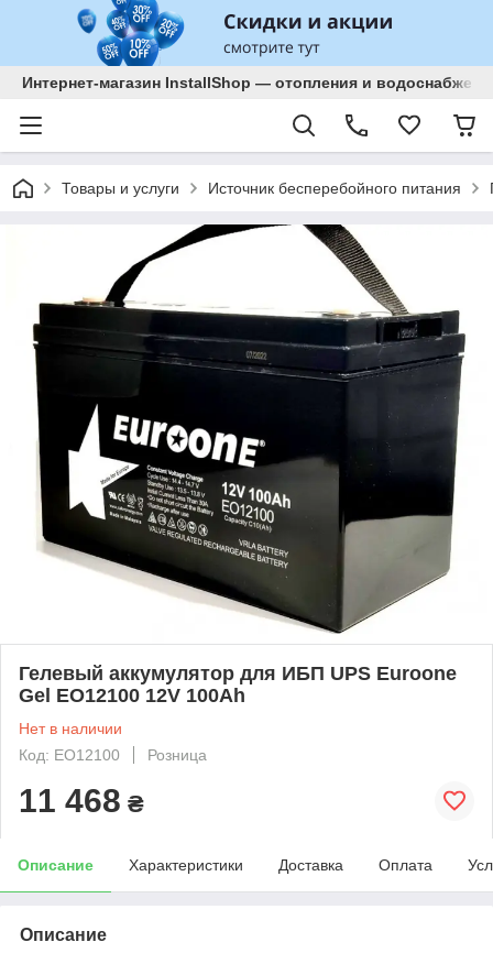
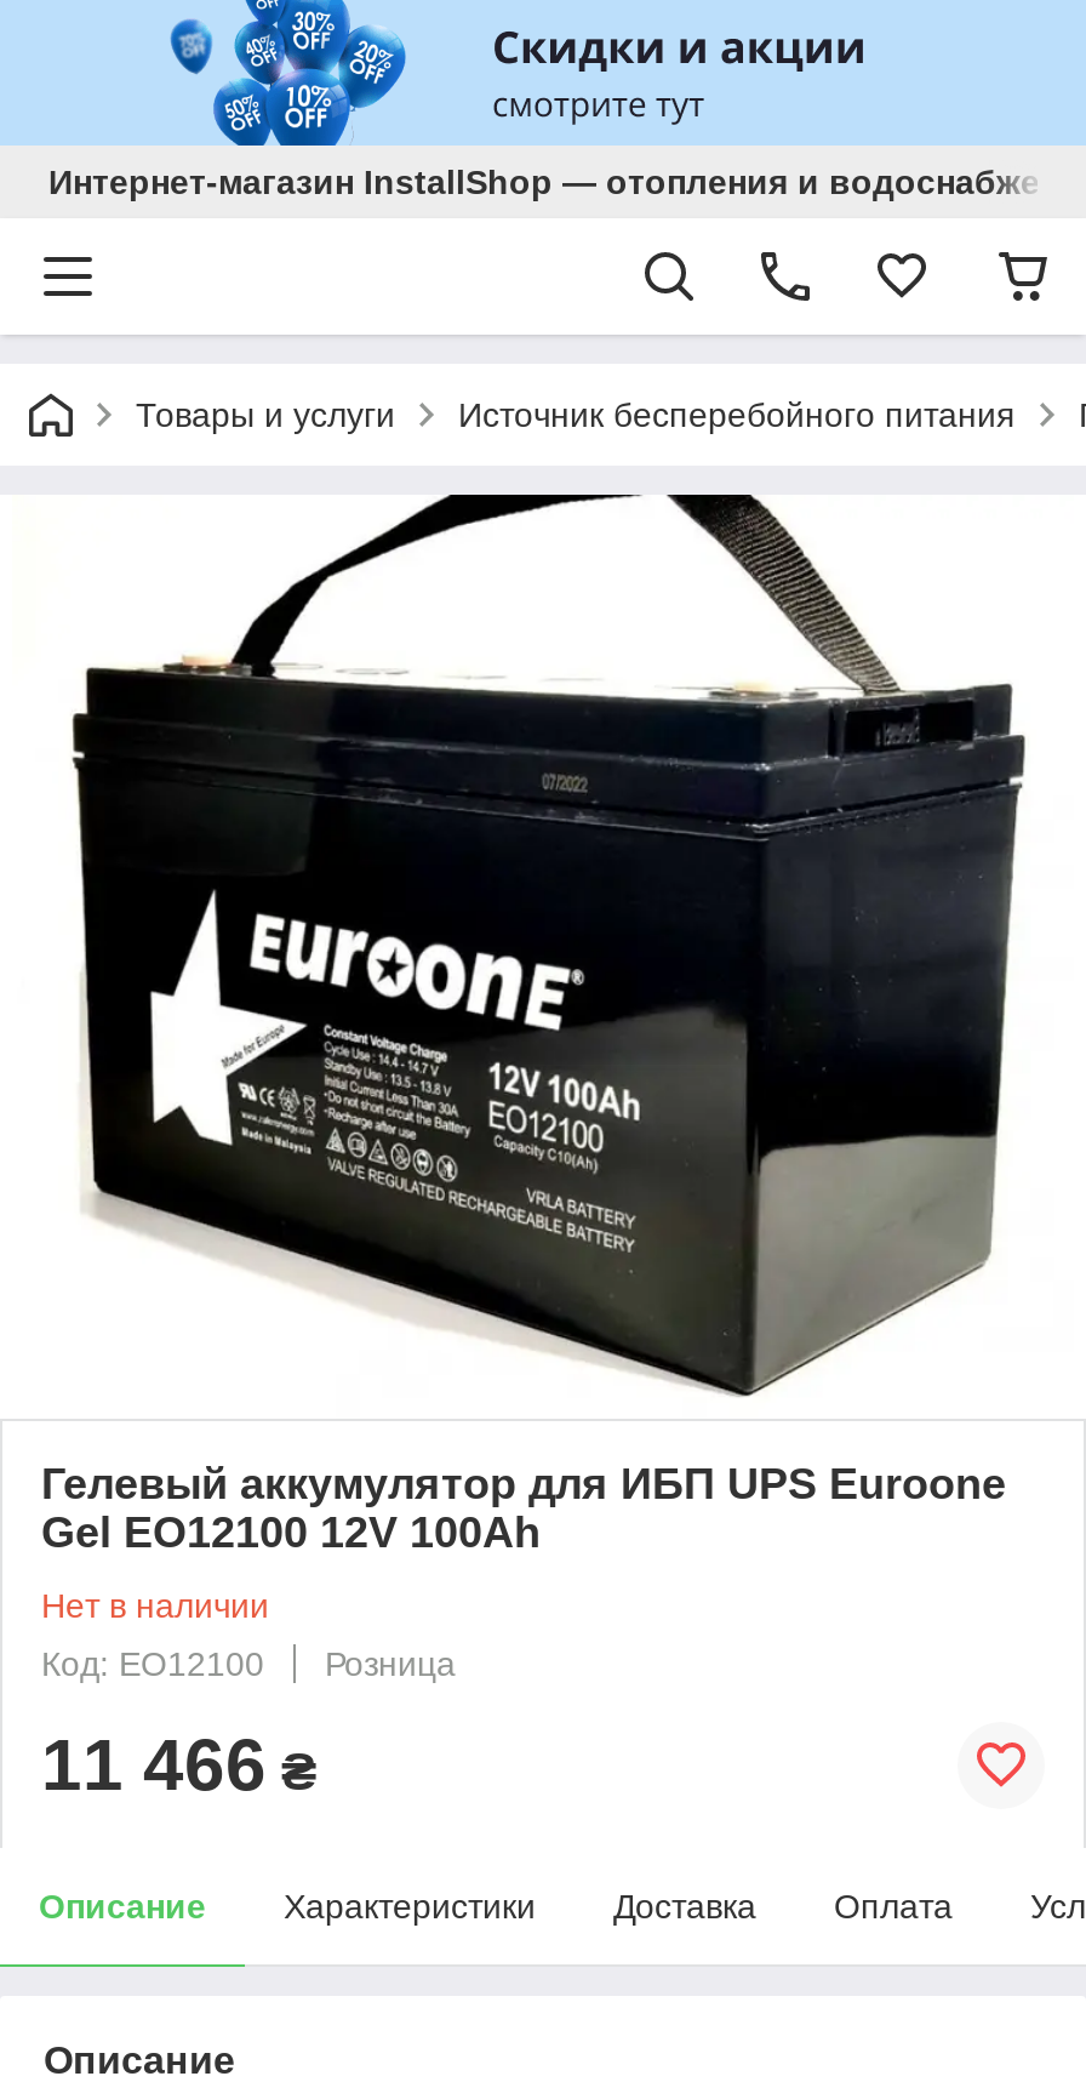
[19,782,144,819] 11 468 ₴ -> [41,1724,318,1804] 11 466 ₴

